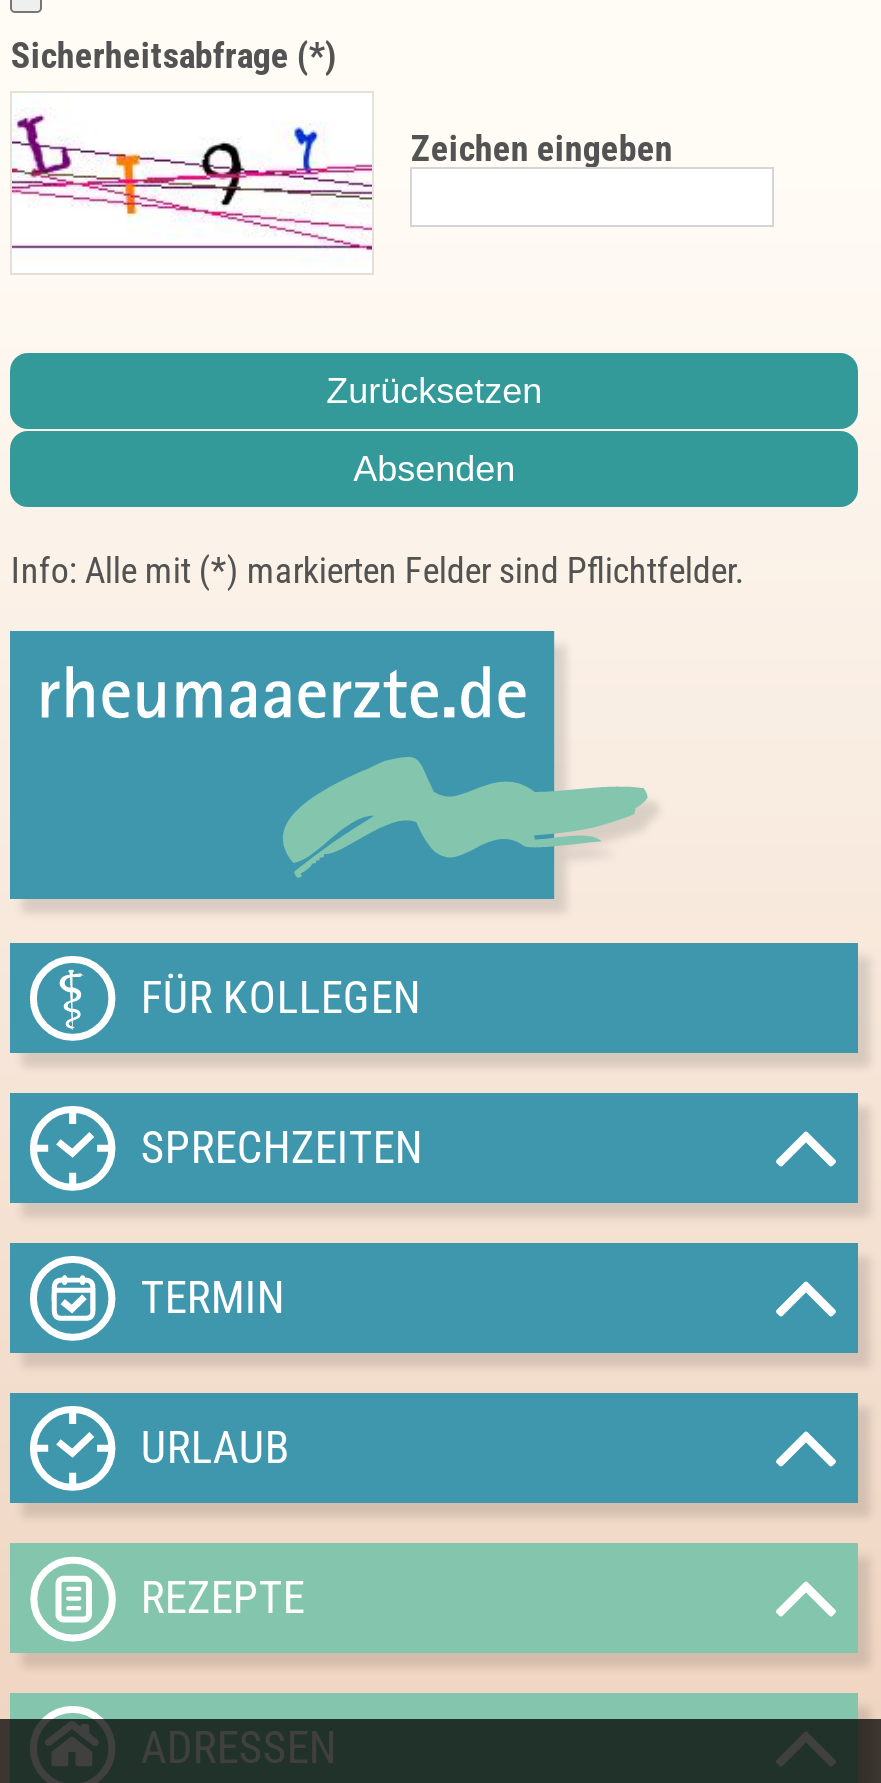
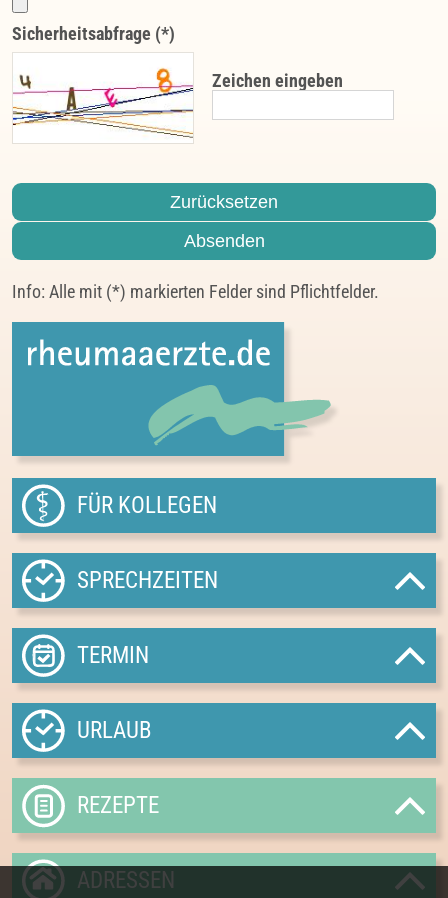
[10,113,374,263] [image] -> [12,64,194,139] [image]

